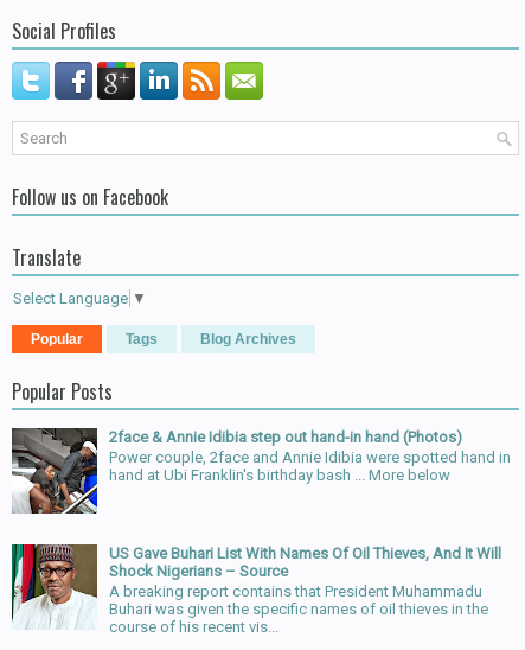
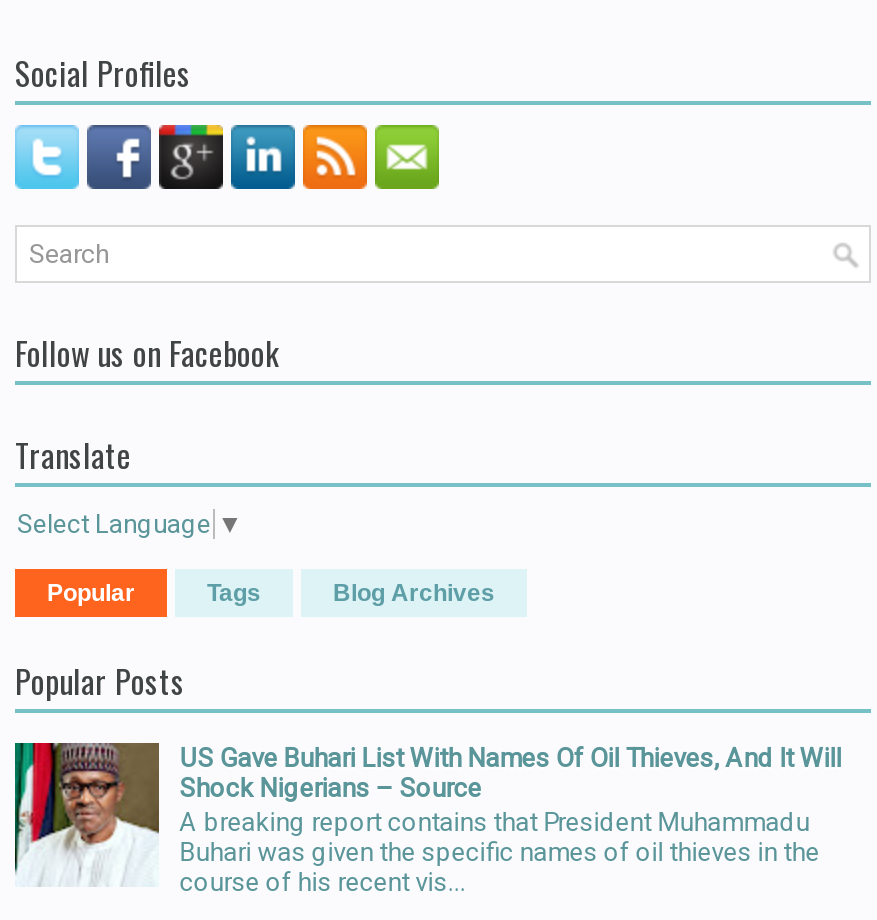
[11,427,511,515] [image] | 2face & Annie Idibia step out hand-in hand (Photos) | Power couple, 2face and Annie Idibia were spotted hand in | hand at Ubi Franklin's birthday bash ... More below -> none

